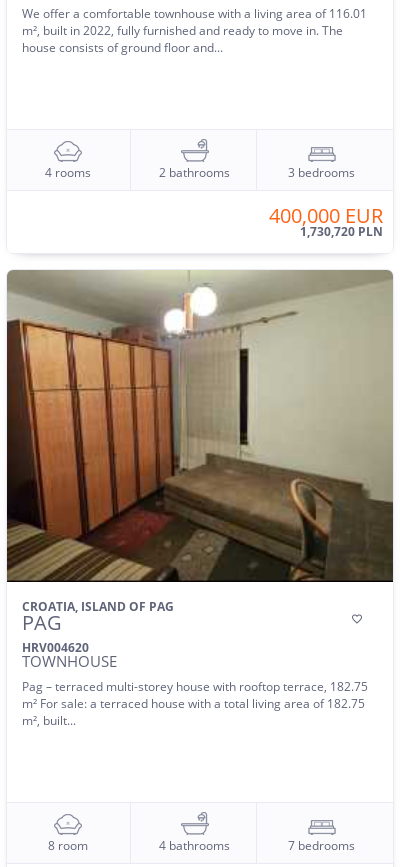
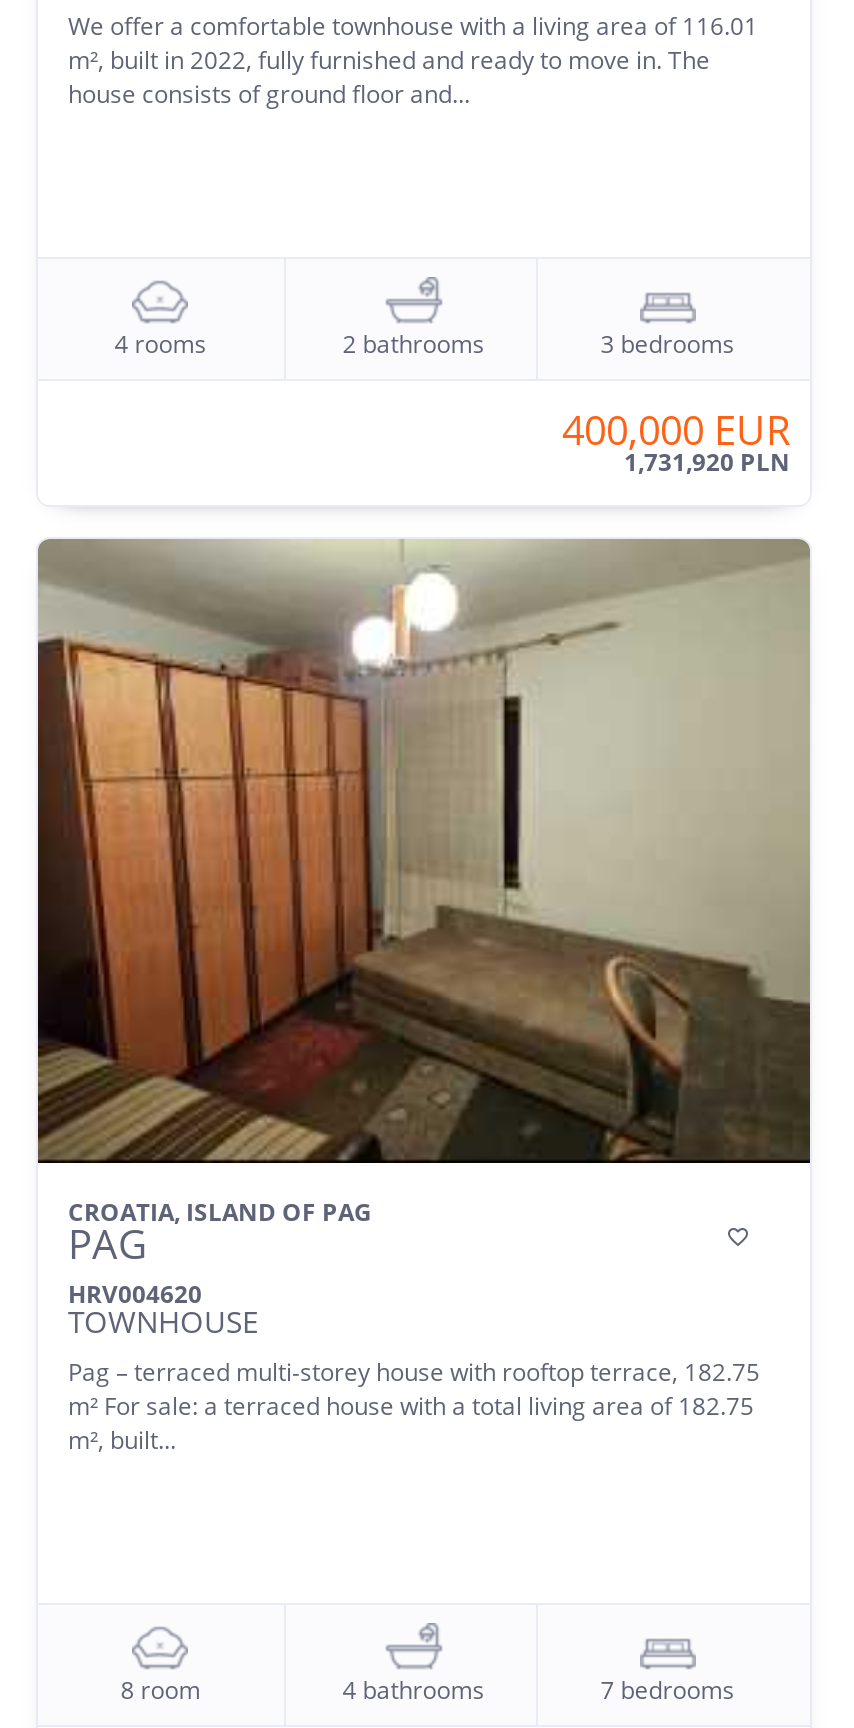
[300,223,383,240] 1,730,720 PLN -> [624,446,790,480] 1,731,920 PLN

